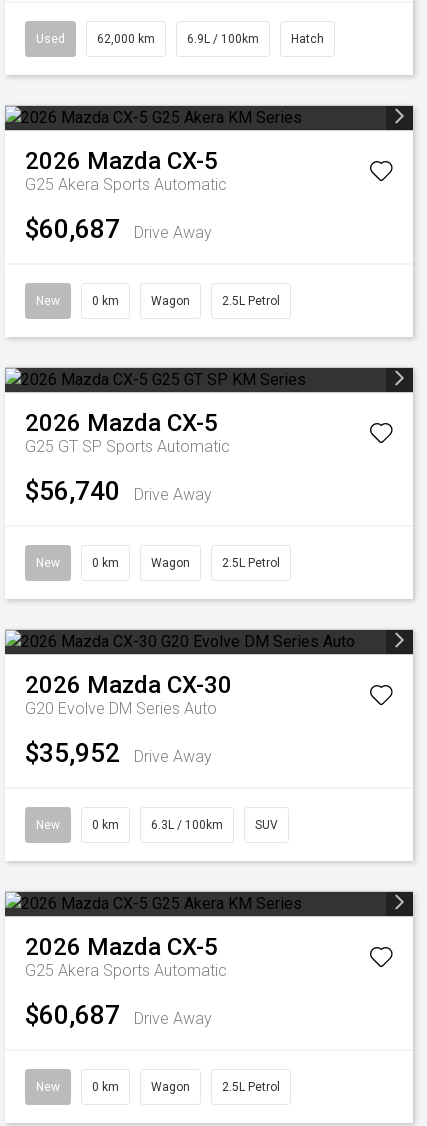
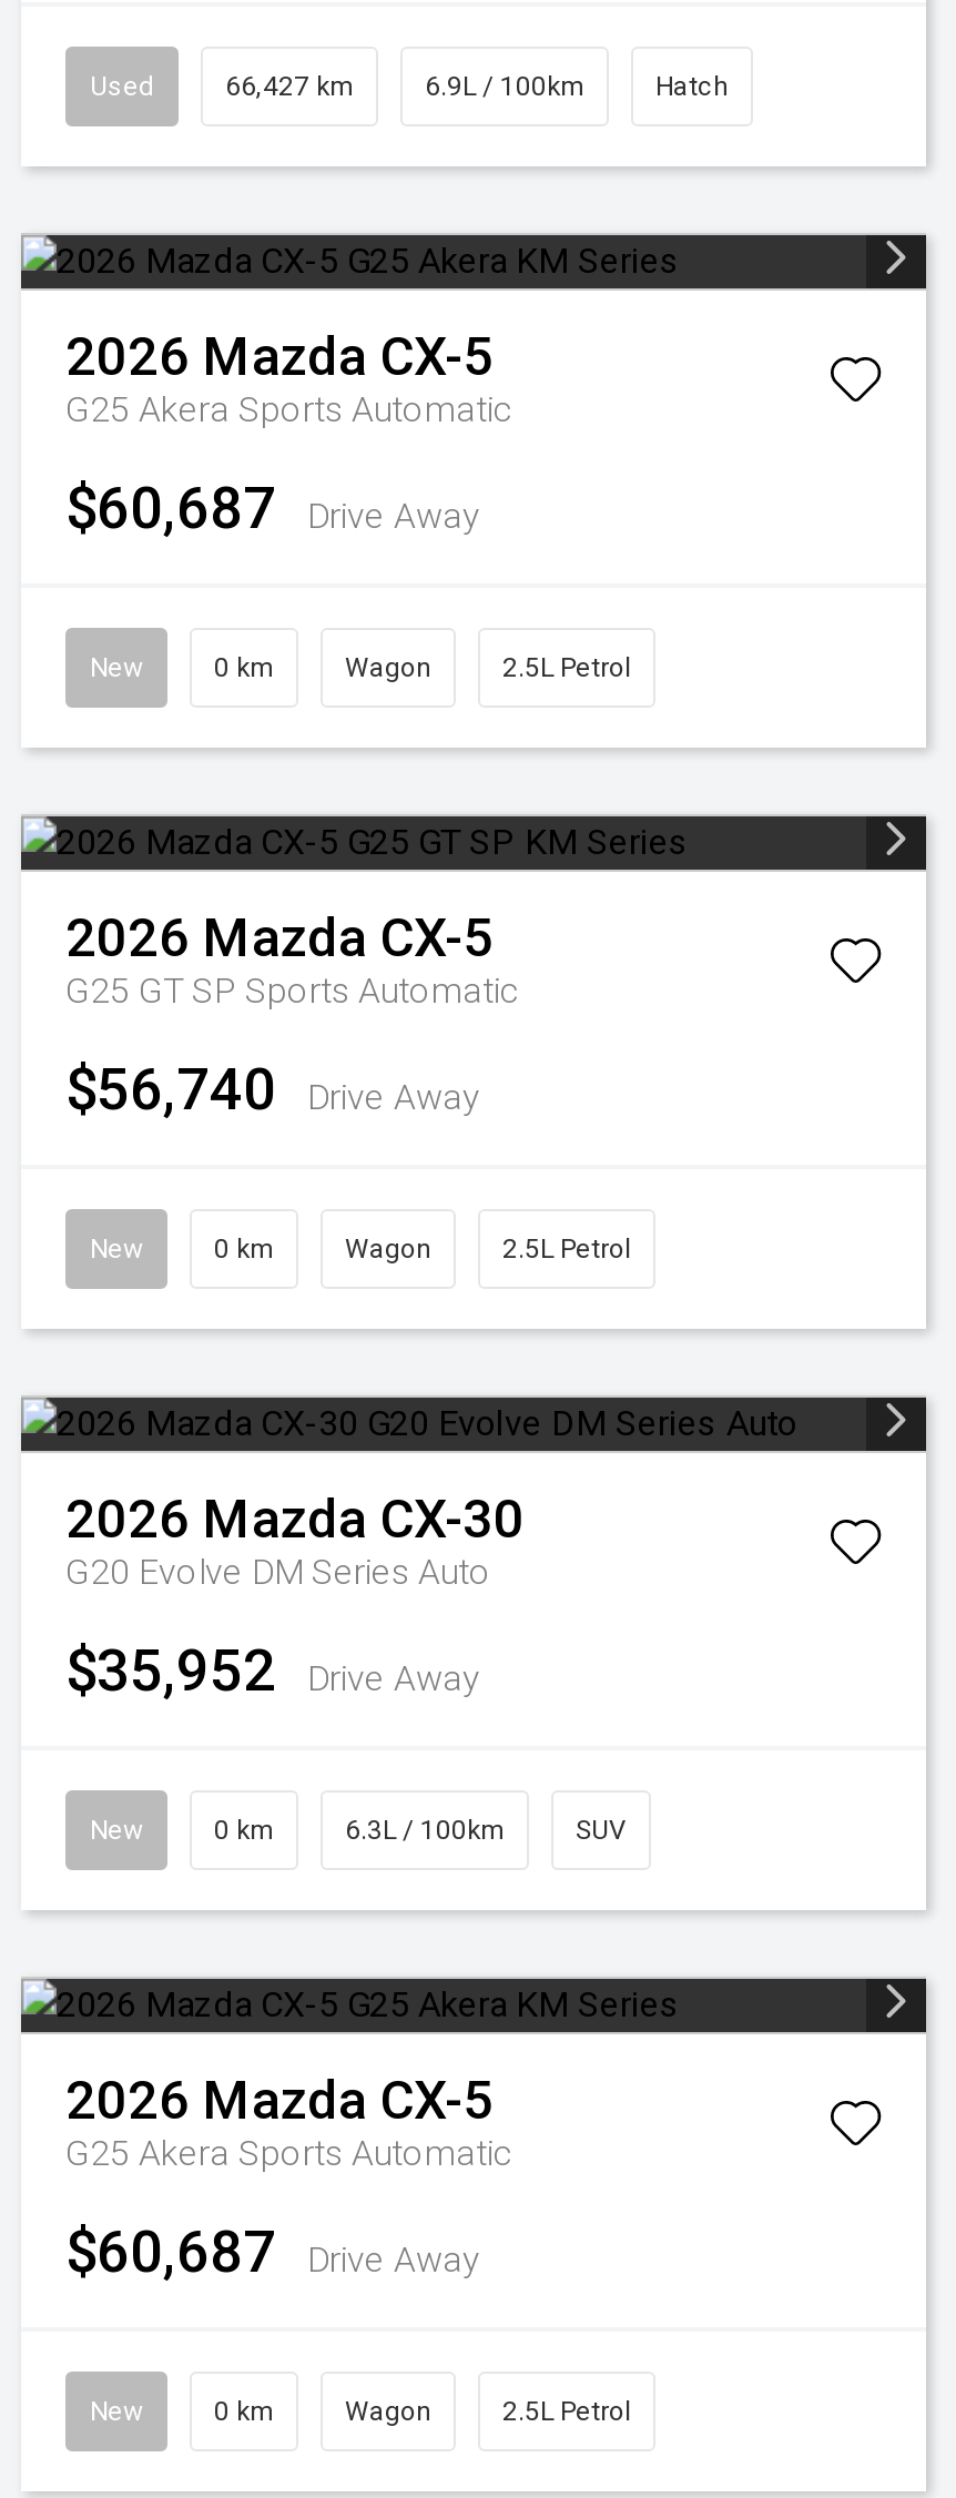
[97,32,155,46] 62,000 km -> [225,71,354,102] 66,427 km

